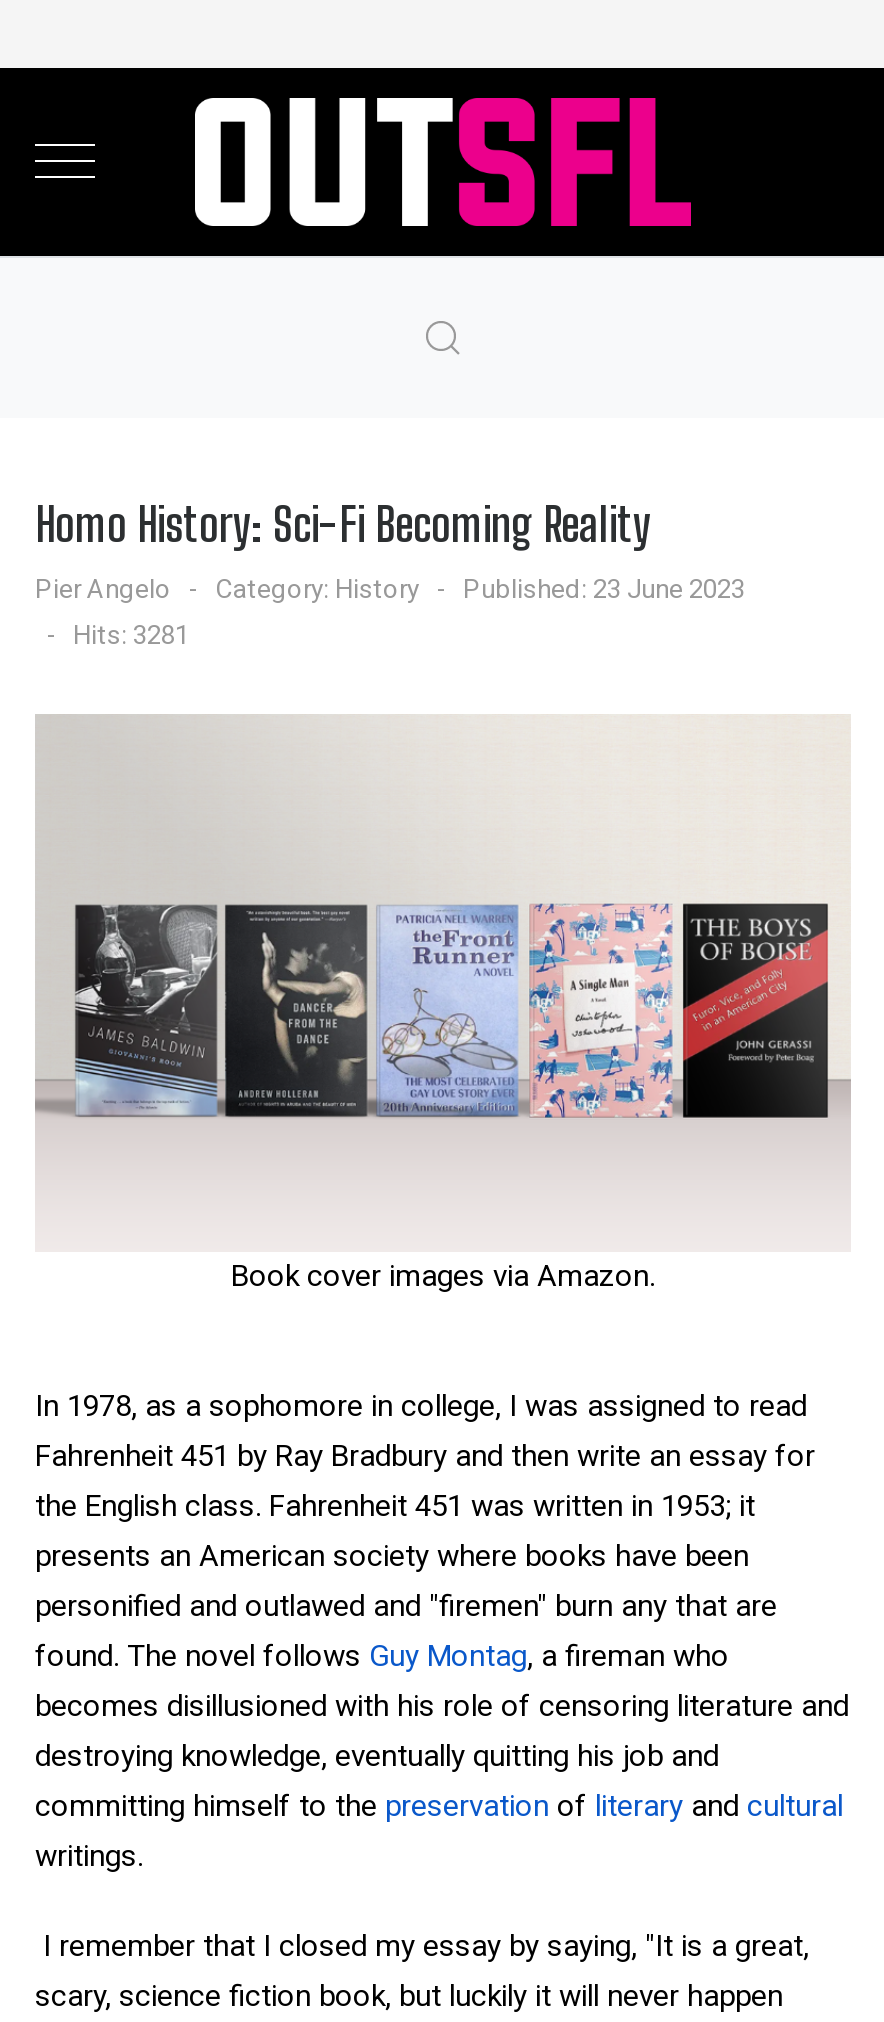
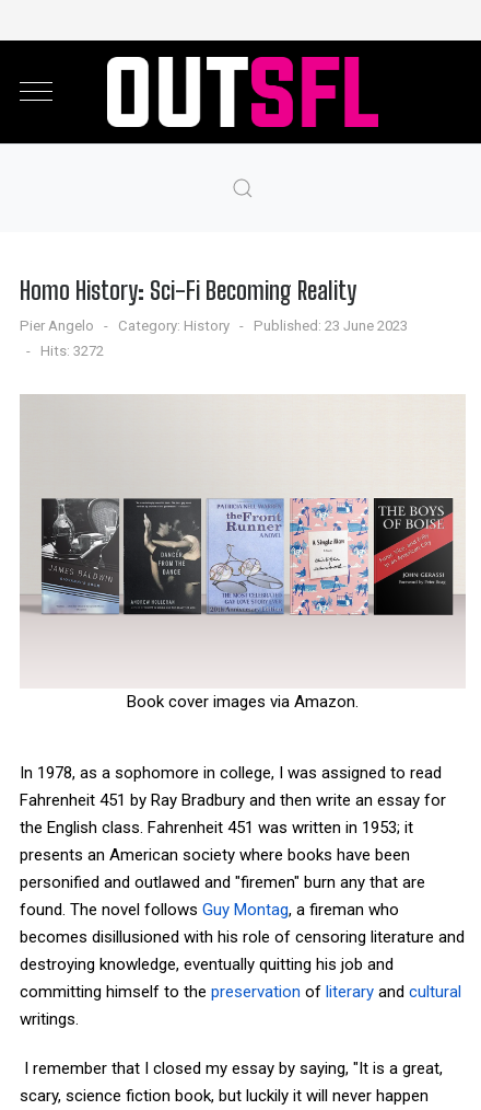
[73,621,189,651] Hits: 3281 -> [40,343,104,360] Hits: 3272

